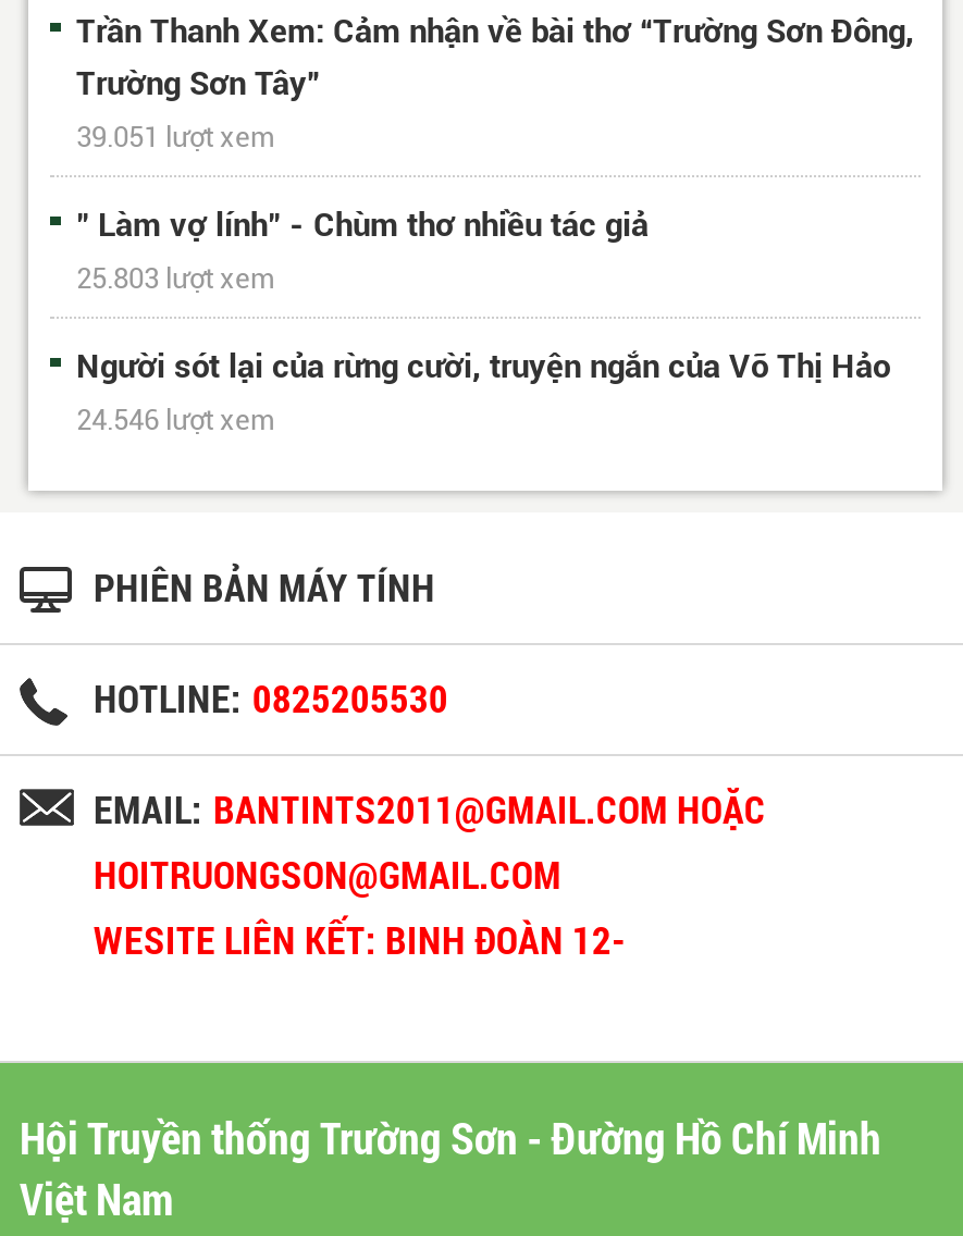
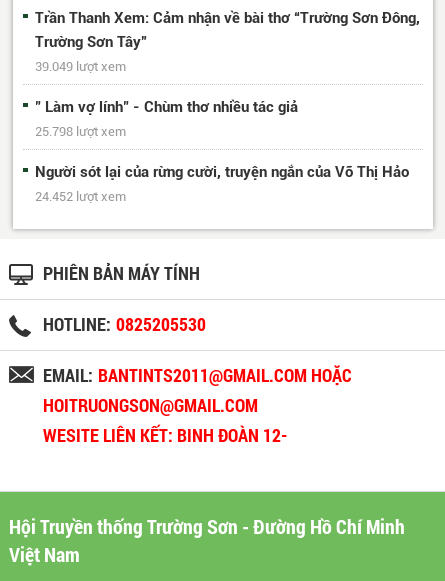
[76,120,274,153] 39.051 lượt xem -> [35,59,126,74] 39.049 lượt xem
[76,262,274,294] 25.803 lượt xem -> [35,124,126,139] 25.798 lượt xem
[76,403,274,436] 24.546 lượt xem -> [35,189,126,204] 24.452 lượt xem

